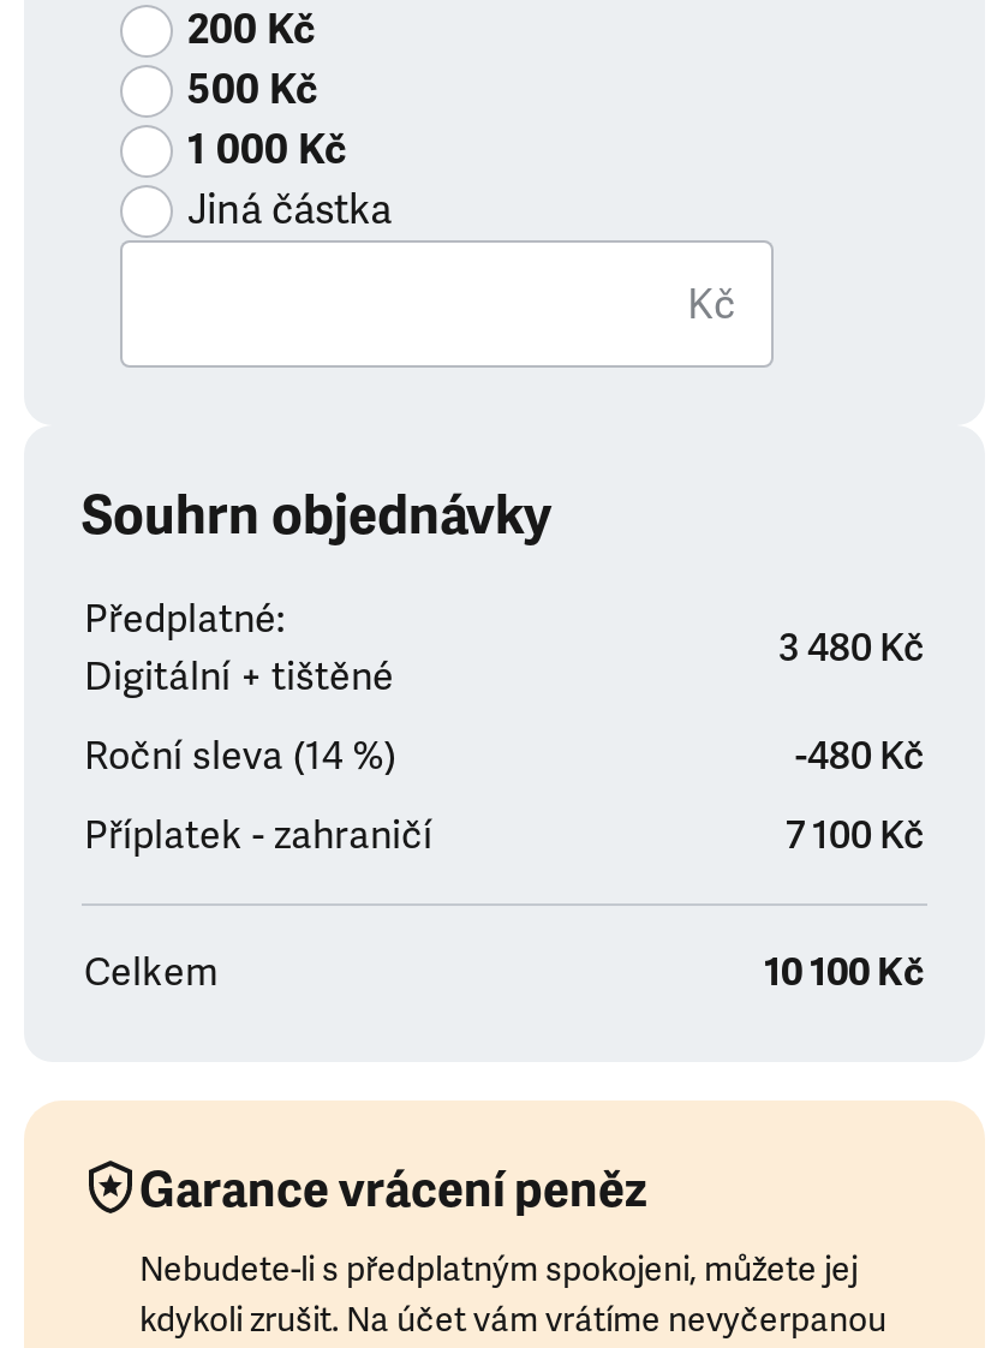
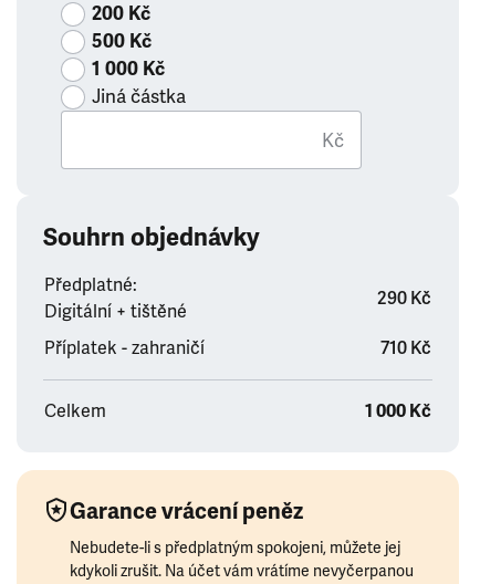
[84,625,925,781] 3 480 Kč | Roční sleva (14 %) | -480 Kč -> [377,288,431,310] 290 Kč
[786,812,925,860] 7 100 Kč -> [380,337,431,359] 710 Kč
[764,949,925,997] 10 100 Kč -> [365,400,431,423] 1 000 Kč

